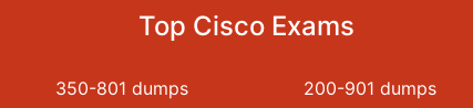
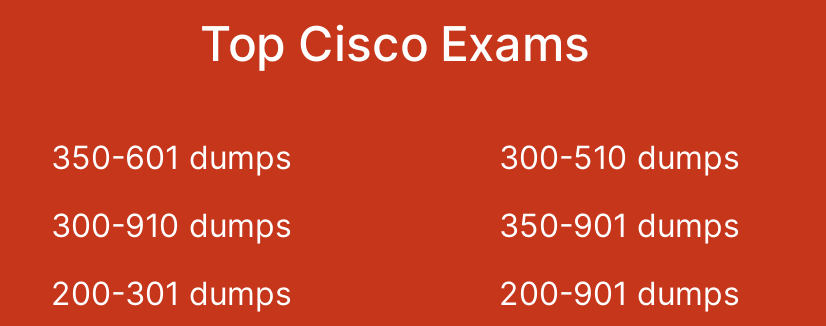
[55,77,188,99] 350-801 dumps -> [51,136,739,312] 350-601 dumps | 300-510 dumps | 300-910 dumps | 350-901 dumps | 200-301 dumps

